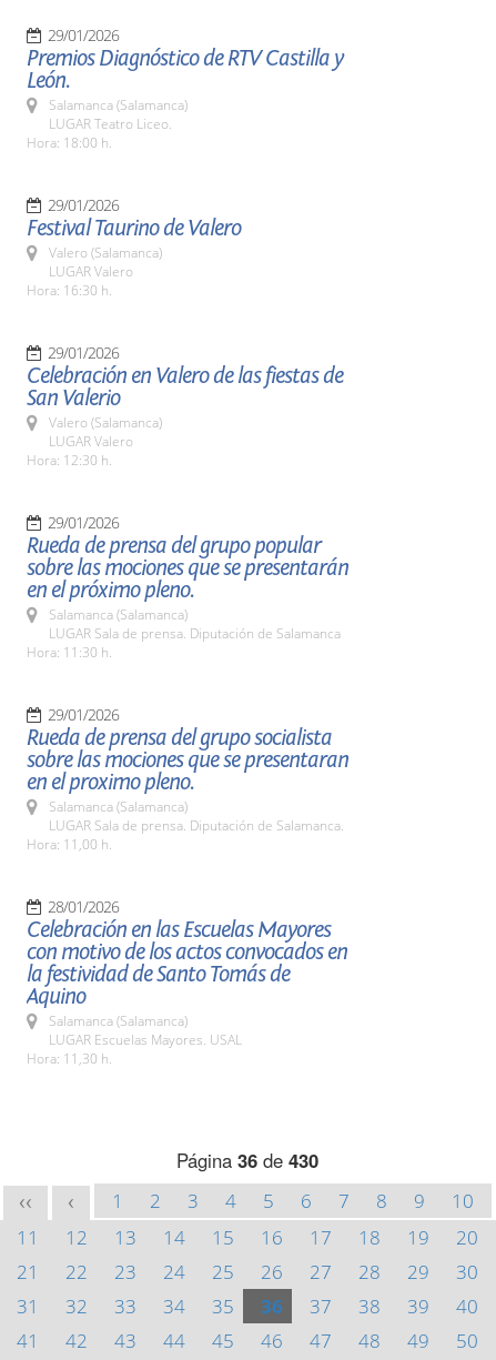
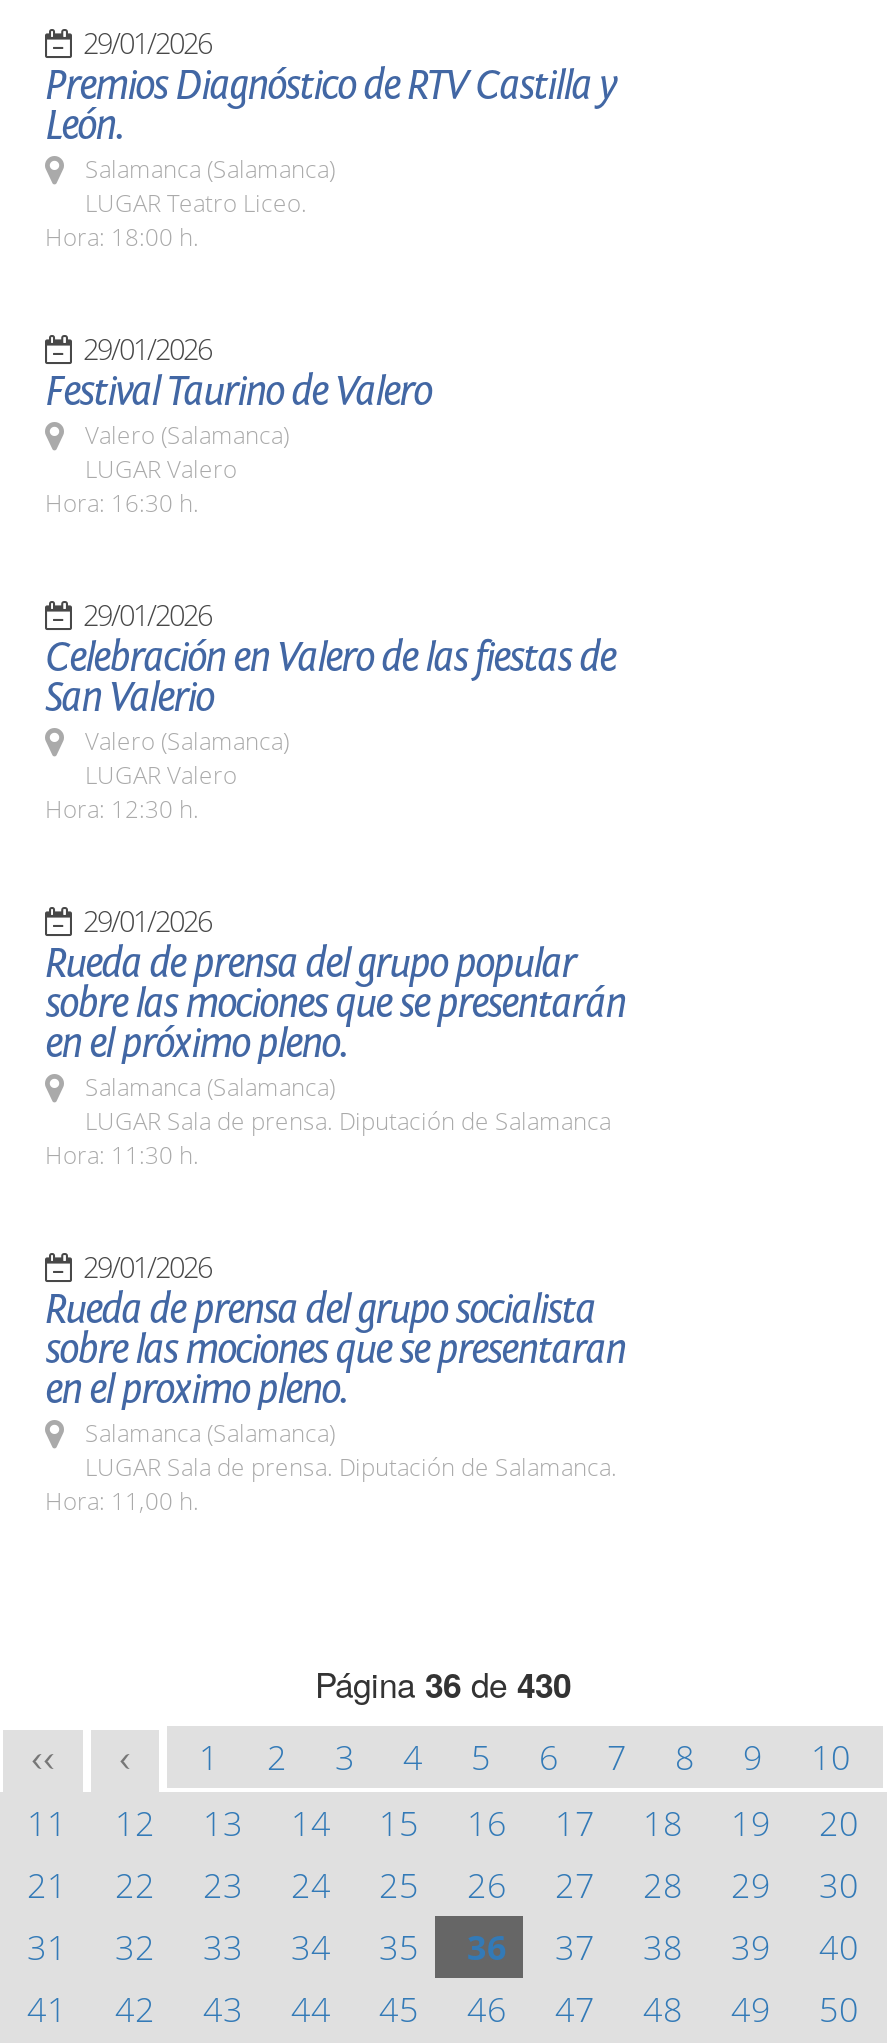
[27,896,347,1068] 28/01/2026 | Celebración en las Escuelas Mayores | con motivo de los actos convocados en | la festividad de Santo Tomás de | Aquino | Salamanca (Salamanca) | LUGAR Escuelas Mayores. USAL | Hora: 11,30 h. -> none

